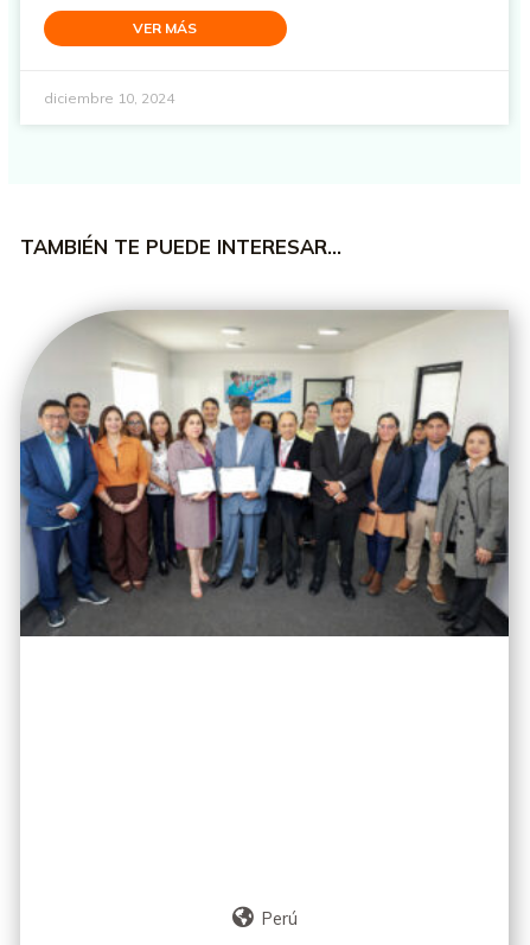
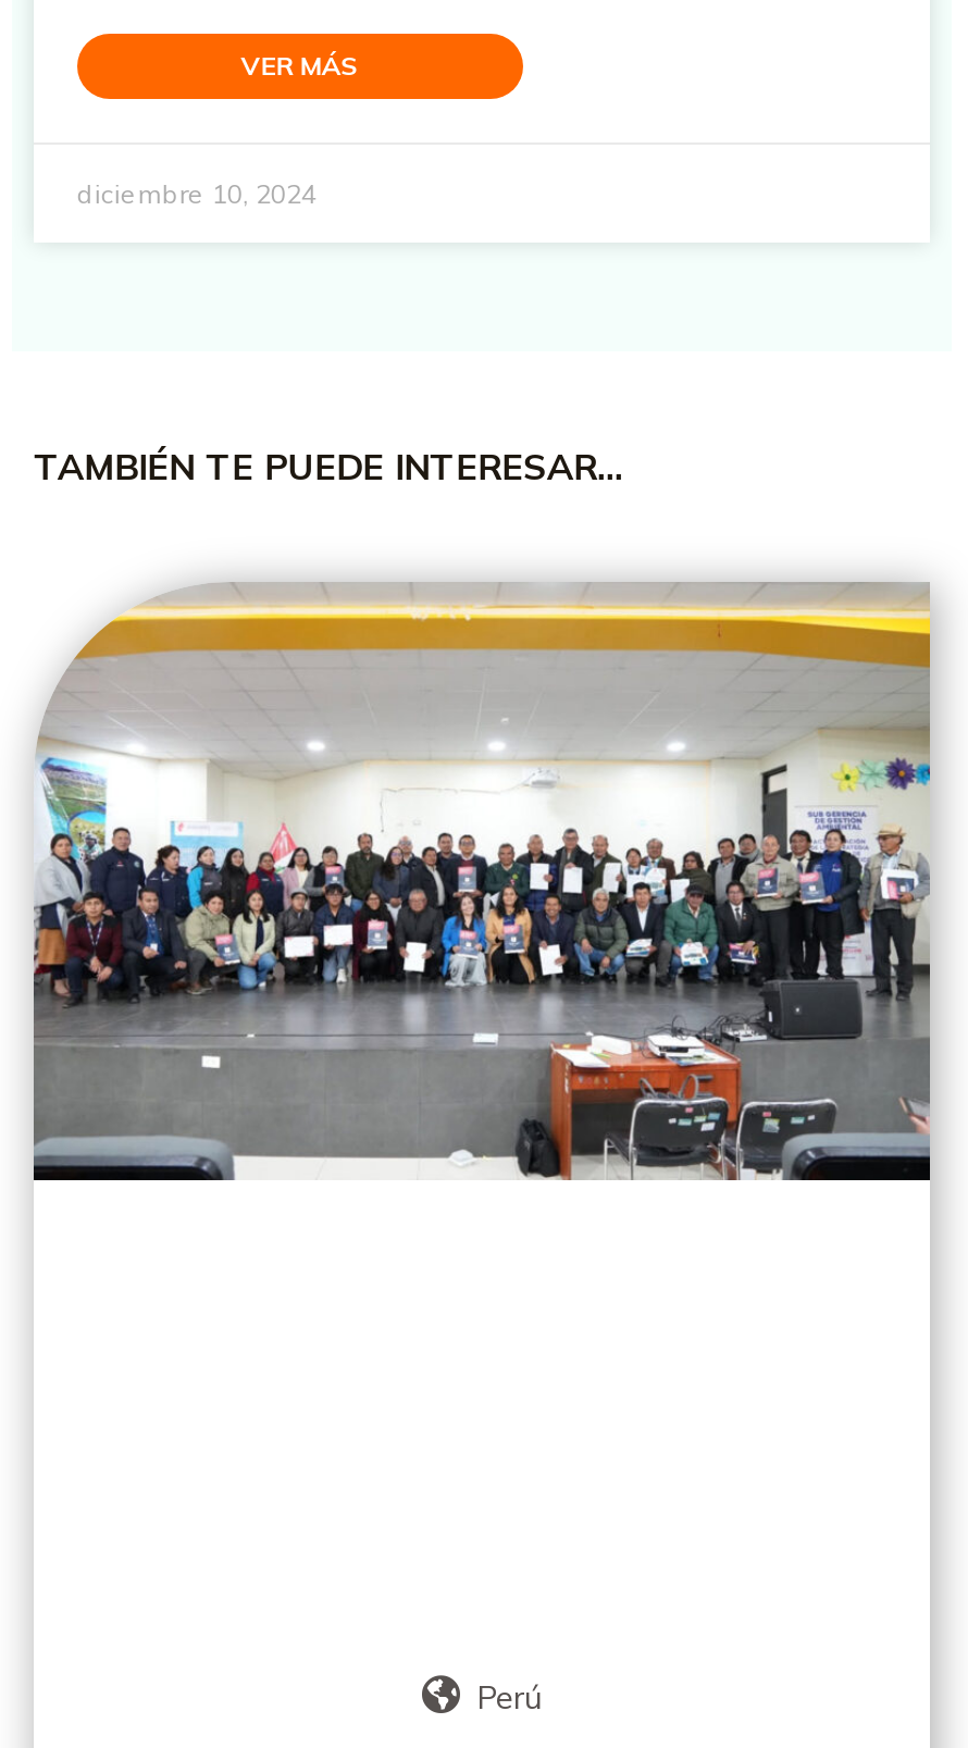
[19,313,509,638] [image] -> [34,586,932,1180] [image]

